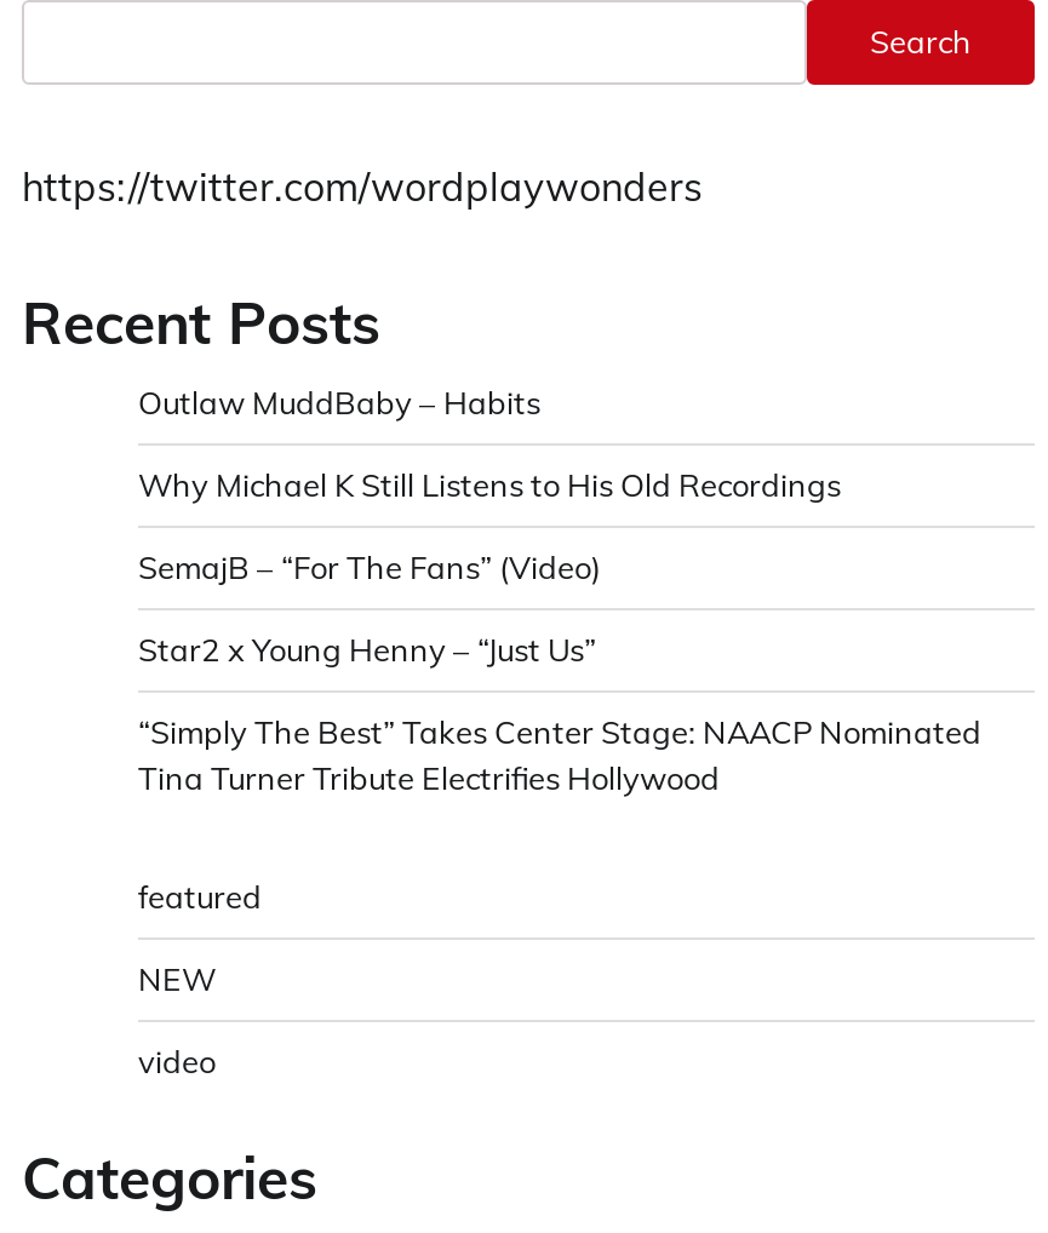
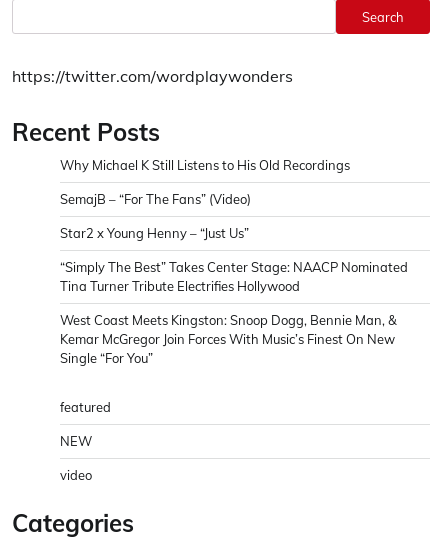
[138,382,540,420] Outlaw MuddBaby – Habits -> none
moved [138,464,981,796] -> [60,157,408,294]: Why Michael K Still Listens to His Old Recordings | SemajB – “For The Fans” (Video) | Star2 x Young Henny – “Just Us” | “Simply The Best” Takes Center Stage: NAACP Nominated | Tina Turner Tribute Electrifies Hollywood
none -> [60,312,397,366] West Coast Meets Kingston: Snoop Dogg, Bennie Man, & | Kemar McGregor Join Forces With Music’s Finest On New | Single “For You”

